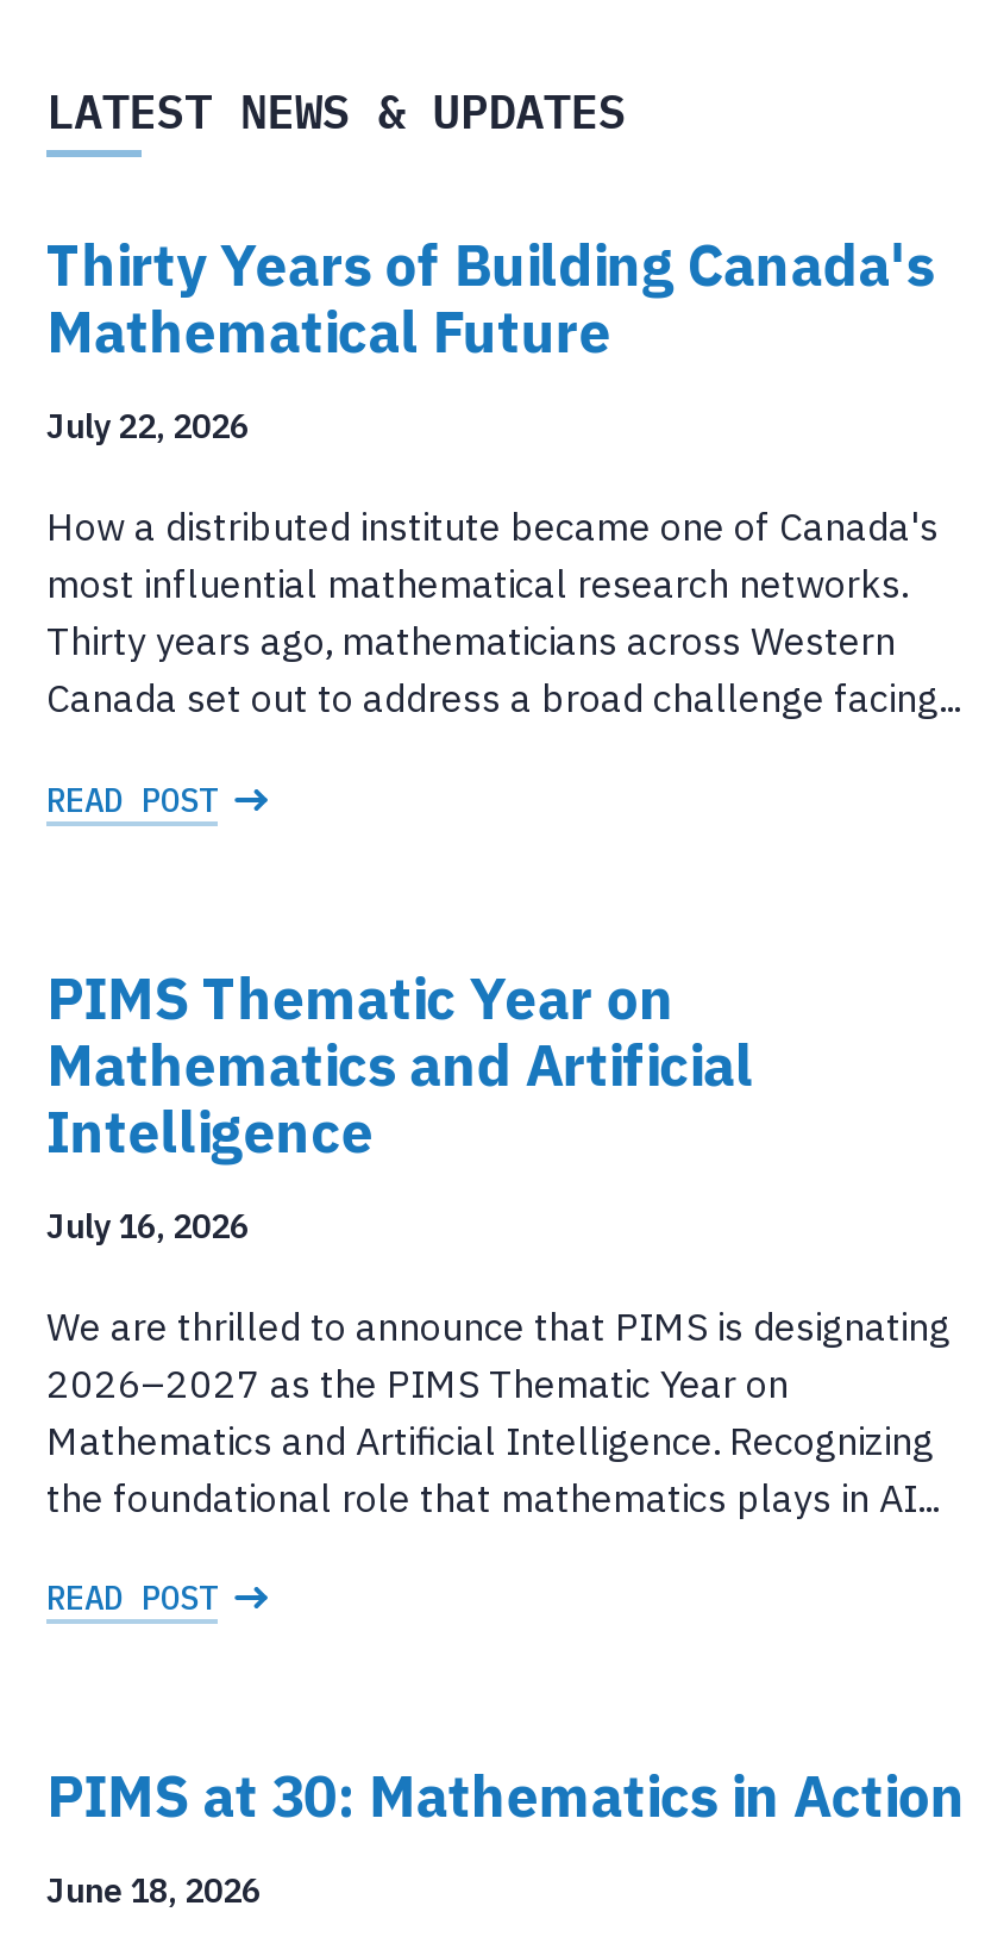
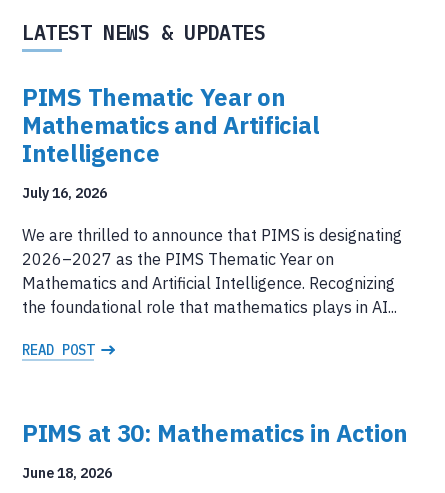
[46,226,960,821] Thirty Years of Building Canada's | Mathematical Future | July 22, 2026 | How a distributed institute became one of Canada's | most influential mathematical research networks. | Thirty years ago, mathematicians across Western | Canada set out to address a broad challenge facing... | READ POST -> none

